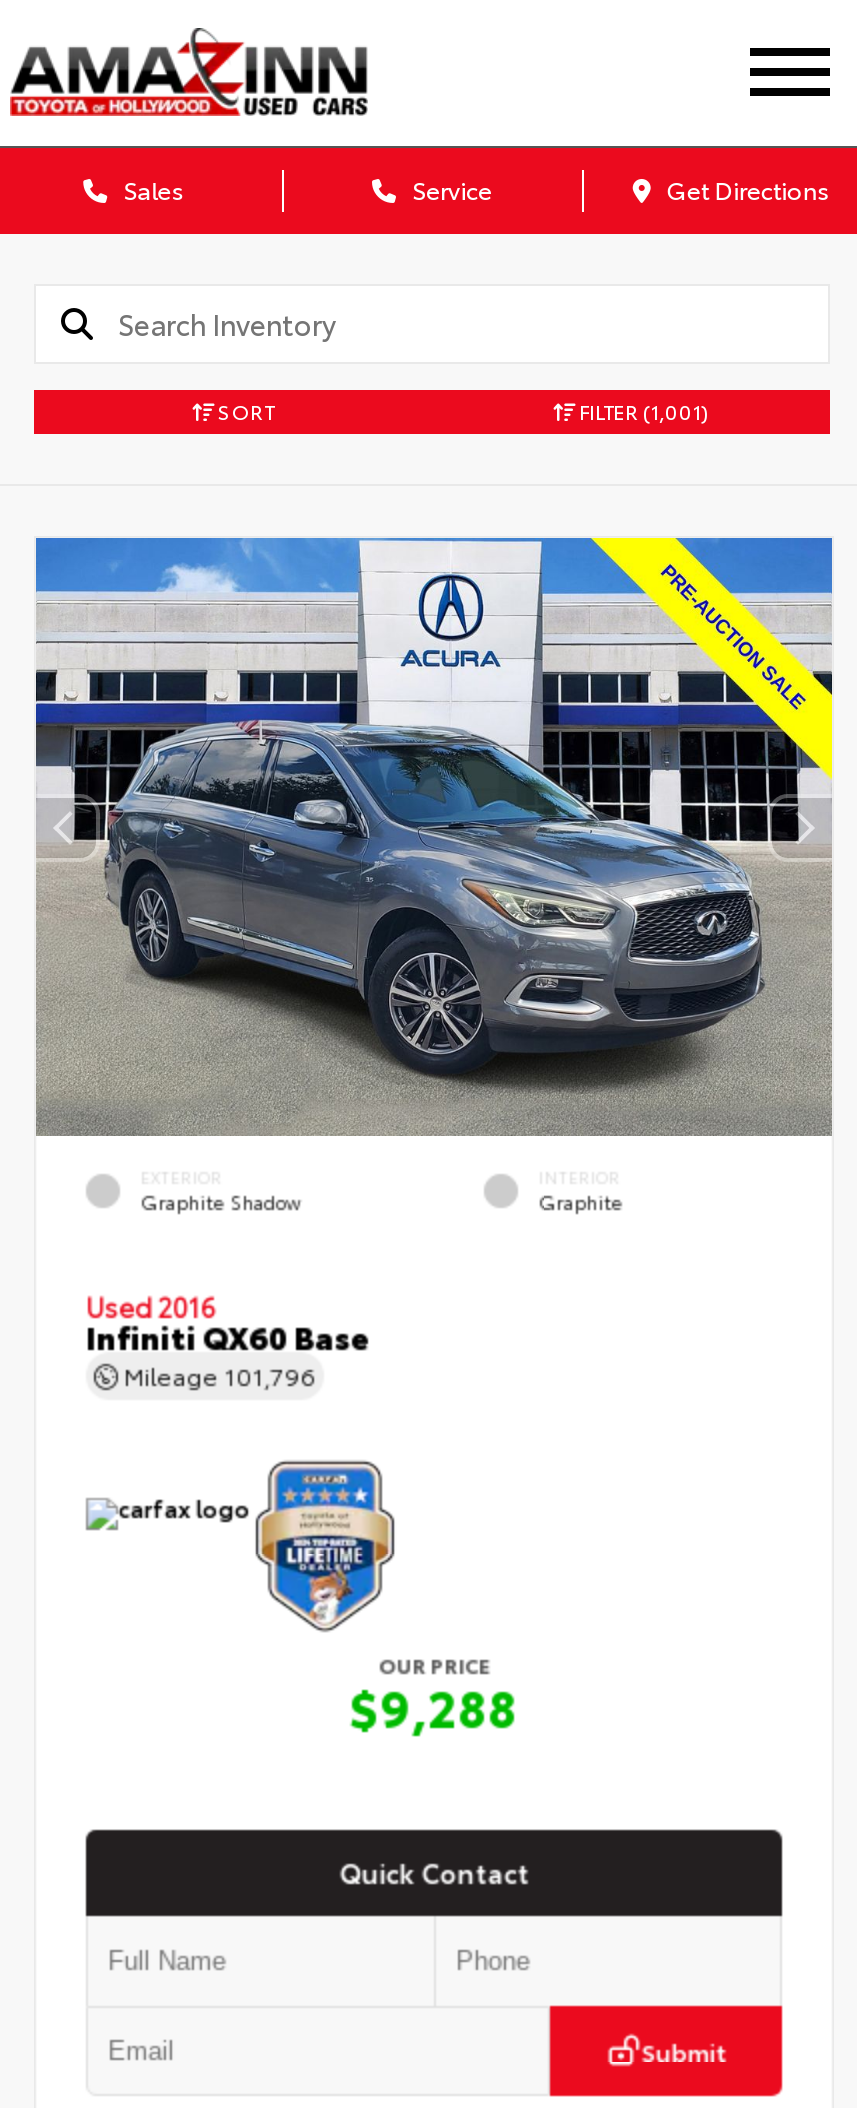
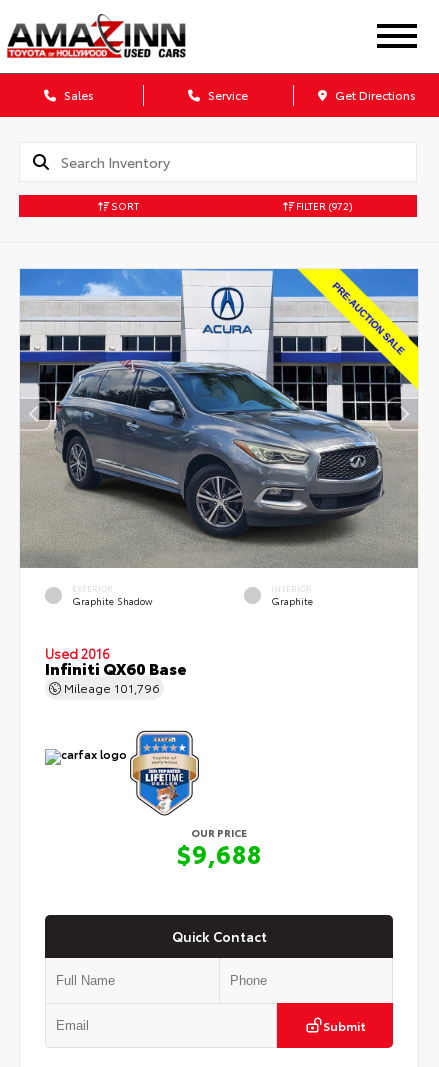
[575,396,709,426] FILTER (1,001) -> [293,198,352,213] FILTER (972)
[350,1671,518,1739] $9,288 -> [176,836,261,870] $9,688

